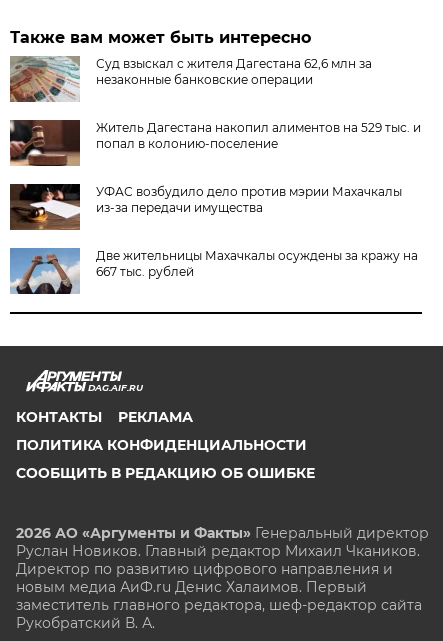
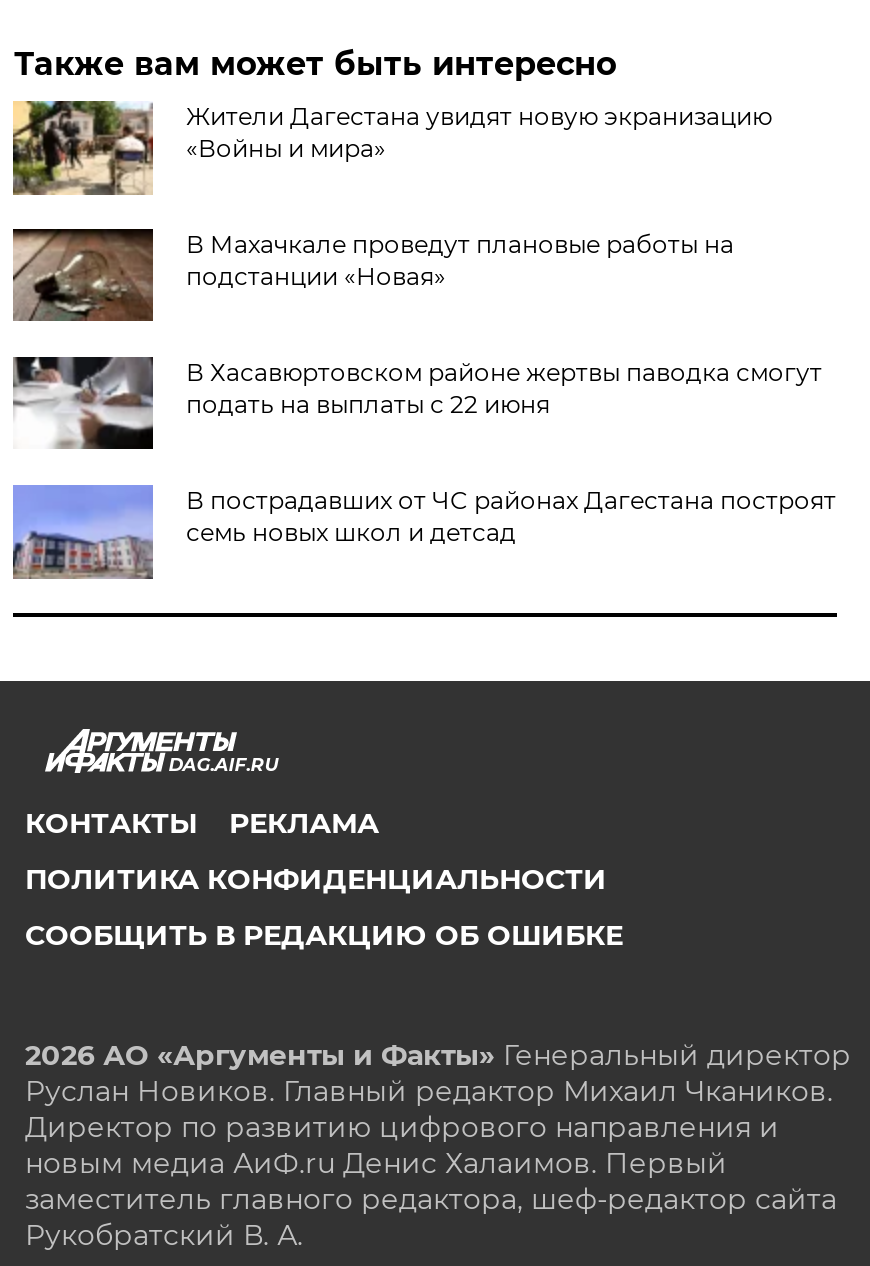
[9,55,372,103] [image] | Суд взыскал с жителя Дагестана 62,6 млн за | незаконные банковские операции -> [11,99,772,197] [image] | Жители Дагестана увидят новую экранизацию | «Войны и мира»
[9,119,421,167] [image] | Житель Дагестана накопил алиментов на 529 тыс. и | попал в колонию-поселение -> [13,227,734,323] [image] | В Махачкале проведут плановые работы на | подстанции «Новая»
[9,183,402,231] [image] | УФАС возбудило дело против мэрии Махачкалы | из-за передачи имущества -> [11,355,822,451] [image] | В Хасавюртовском районе жертвы паводка смогут | подать на выплаты с 22 июня
[10,248,418,295] [image] | Две жительницы Махачкалы осуждены за кражу на | 667 тыс. рублей -> [11,485,836,581] [image] | В пострадавших от ЧС районах Дагестана построят | семь новых школ и детсад

